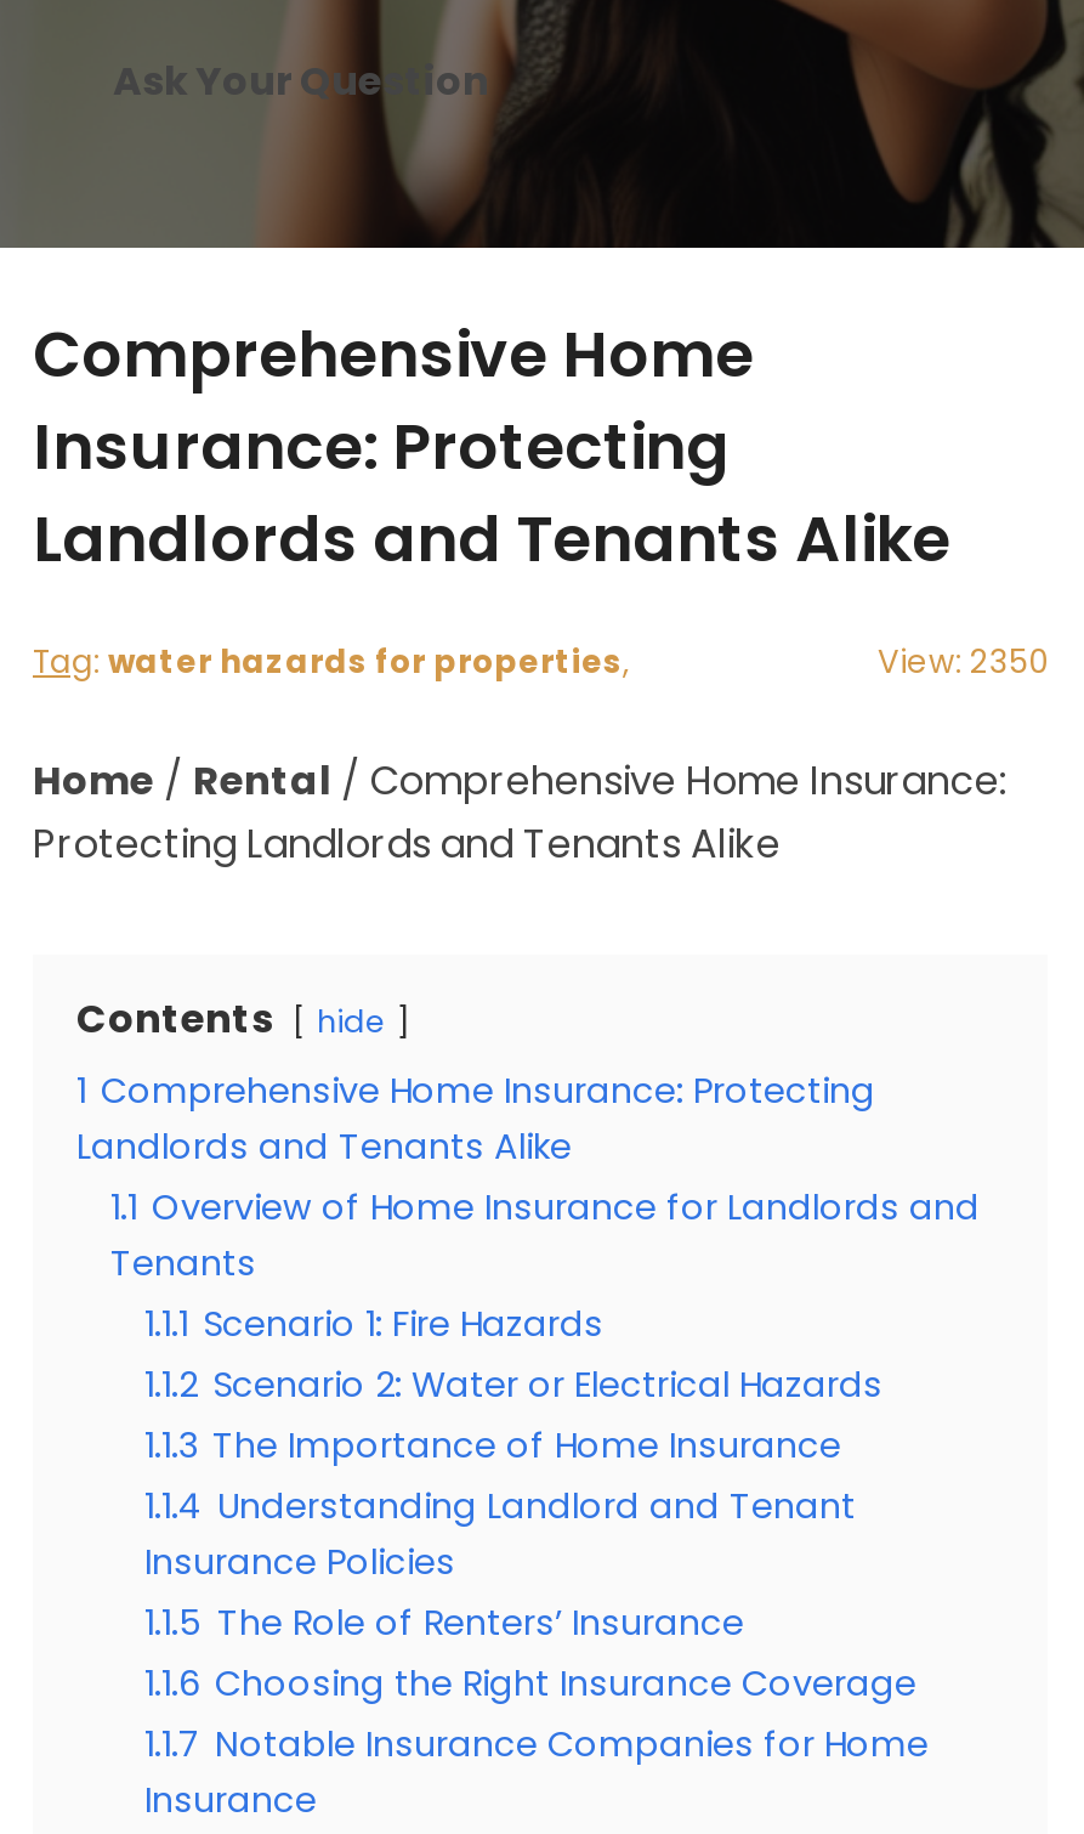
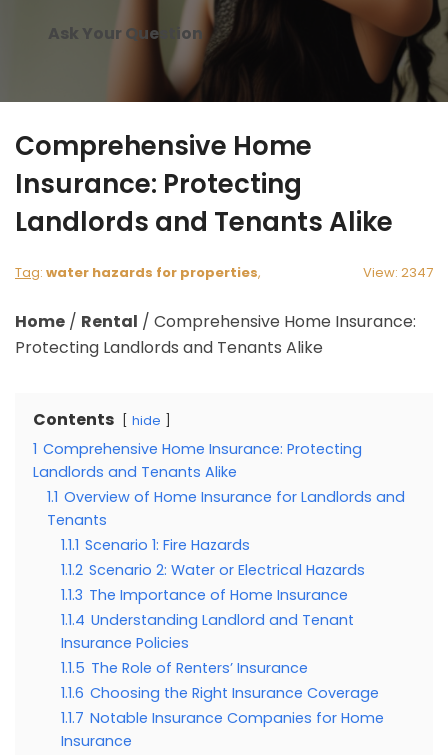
[878,639,1048,685] View: 2350 -> [363,263,433,282] View: 2347

